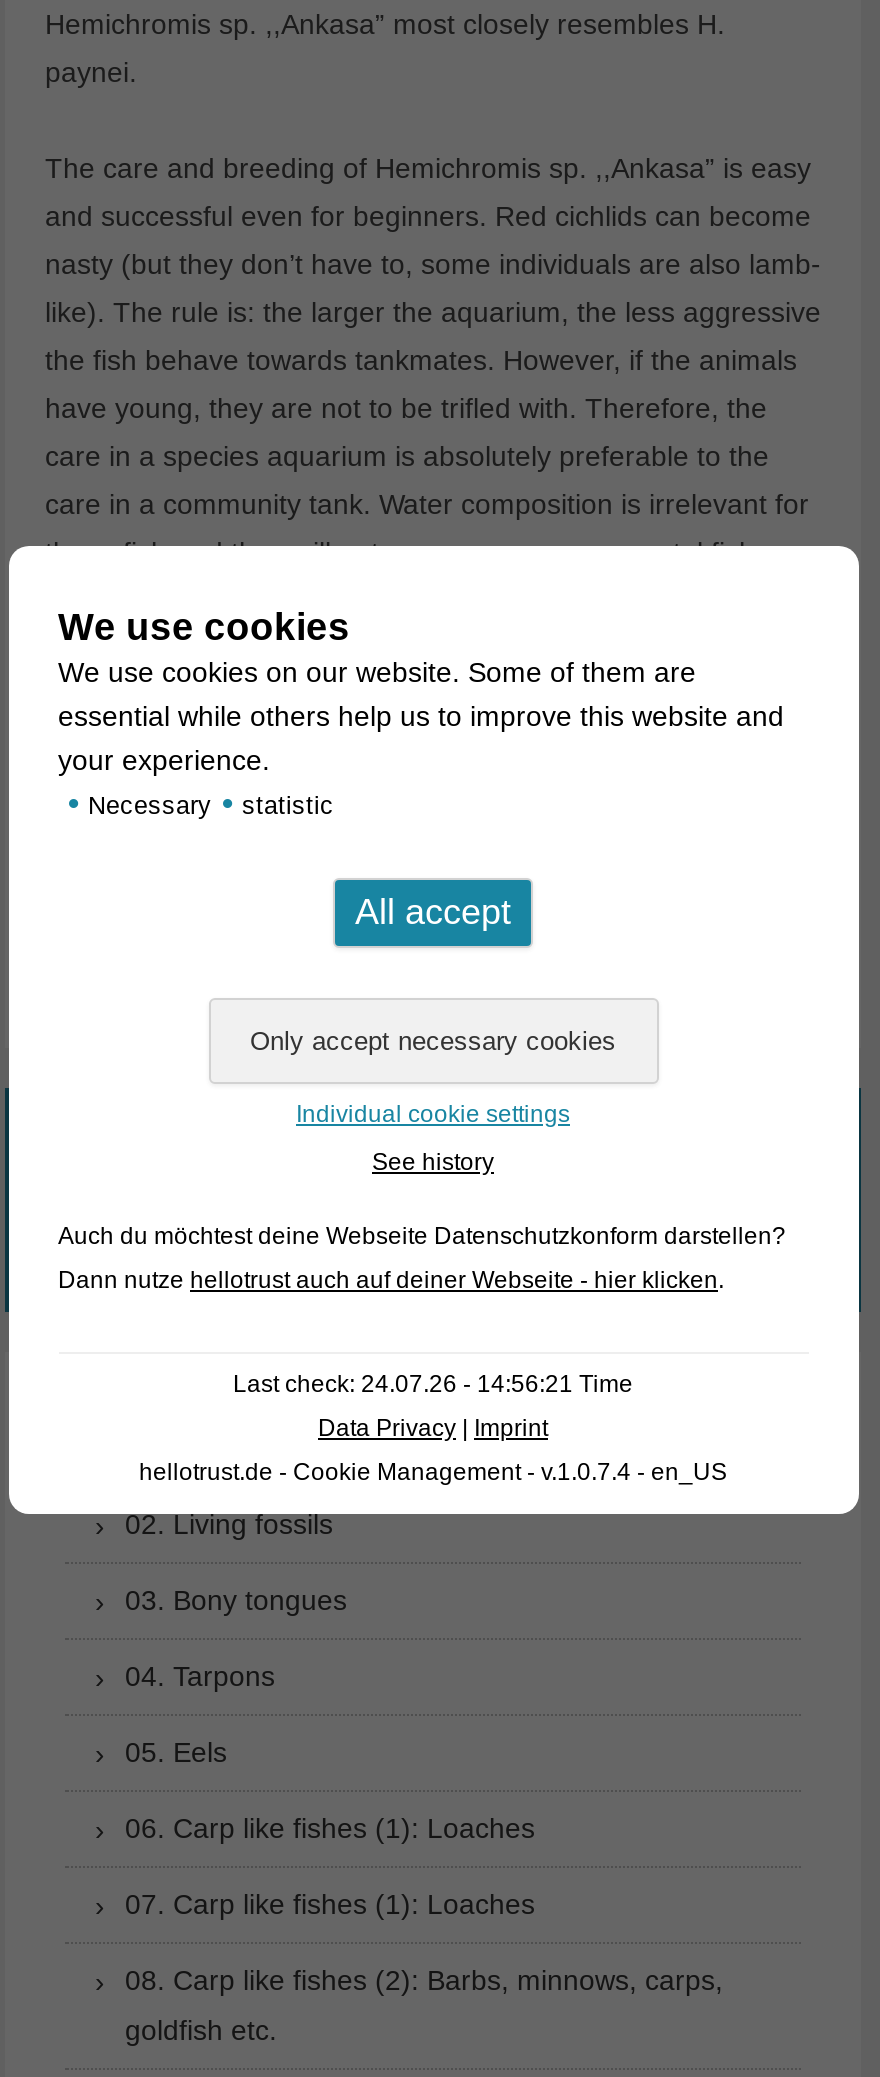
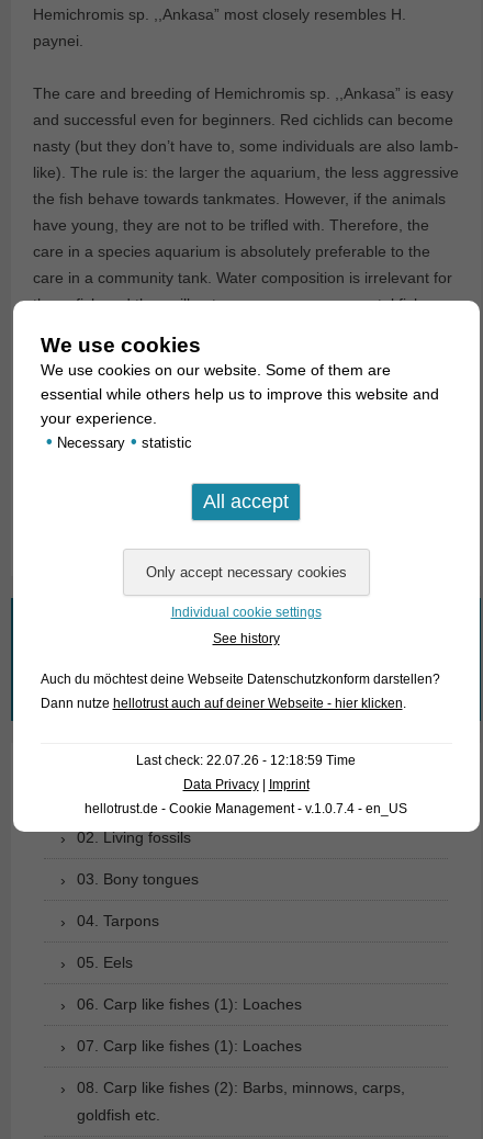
[233,1369,633,1397] Last check: 24.07.26 - 14:56:21 Time -> [136,752,356,768] Last check: 22.07.26 - 12:18:59 Time

